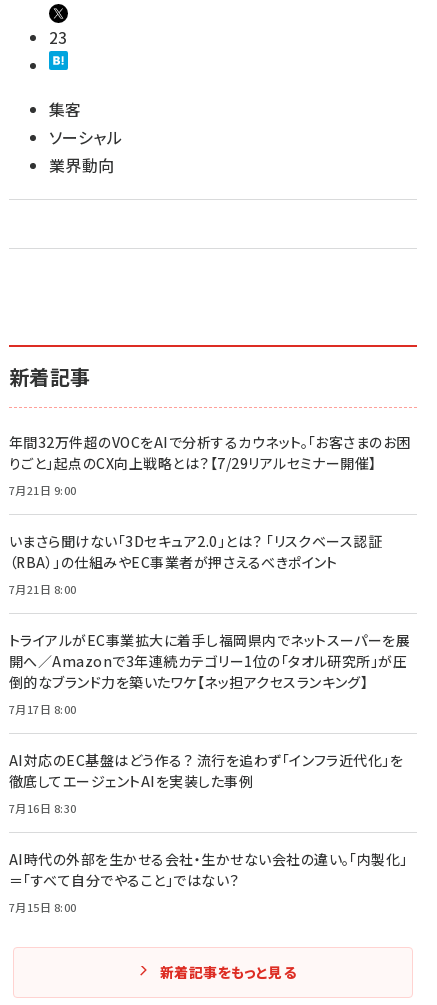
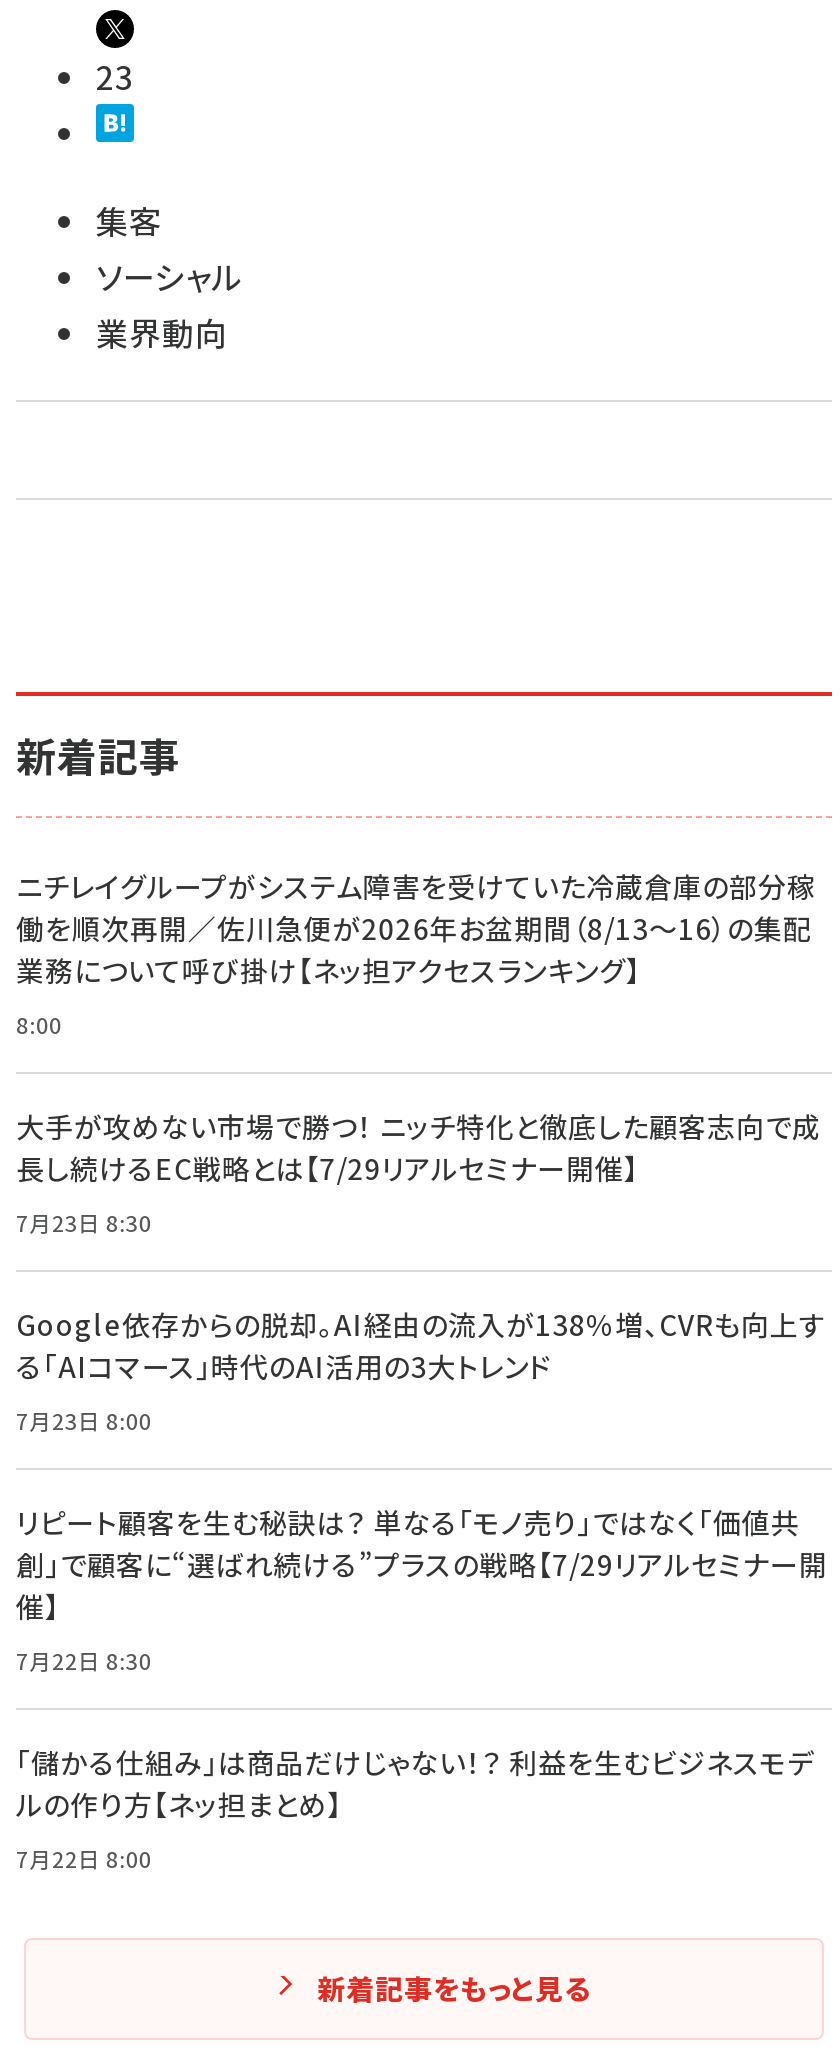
[9,432,411,498] 年間32万件超のVOCをAIで分析するカウネット。「お客さまのお困 | りごと」起点のCX向上戦略とは？【7/29リアルセミナー開催】 | 7月21日 9:00 -> [16,866,816,1040] ニチレイグループがシステム障害を受けていた冷蔵倉庫の部分稼 | 働を順次再開／佐川急便が2026年お盆期間（8/13～16）の集配 | 業務について呼び掛け【ネッ担アクセスランキング】 | 8:00
[9,531,382,597] いまさら聞けない「3Dセキュア2.0」とは？ 「リスクベース認証 | （RBA）」の仕組みやEC事業者が押さえるべきポイント | 7月21日 8:00 -> [16,1106,821,1238] 大手が攻めない市場で勝つ！ ニッチ特化と徹底した顧客志向で成 | 長し続けるEC戦略とは【7/29リアルセミナー開催】 | 7月23日 8:30
[9,630,410,717] トライアルがEC事業拡大に着手し福岡県内でネットスーパーを展 | 開へ／Amazonで3年連続カテゴリー1位の「タオル研究所」が圧 | 倒的なブランド力を築いたワケ【ネッ担アクセスランキング】 | 7月17日 8:00 -> [16,1304,826,1436] Google依存からの脱却。AI経由の流入が138%増、CVRも向上す | る「AIコマース」時代のAI活用の3大トレンド | 7月23日 8:00
[9,750,403,816] AI対応のEC基盤はどう作る？ 流行を追わず「インフラ近代化」を | 徹底してエージェントAIを実装した事例 | 7月16日 8:30 -> [16,1502,828,1676] リピート顧客を生む秘訣は？ 単なる「モノ売り」ではなく「価値共 | 創」で顧客に“選ばれ続ける”プラスの戦略【7/29リアルセミナー開 | 催】 | 7月22日 8:30
[9,849,408,915] AI時代の外部を生かせる会社・生かせない会社の違い。「内製化」 | ＝「すべて自分でやること」ではない？ | 7月15日 8:00 -> [16,1742,814,1874] 「儲かる仕組み」は商品だけじゃない！？ 利益を生むビジネスモデ | ルの作り方【ネッ担まとめ】 | 7月22日 8:00

